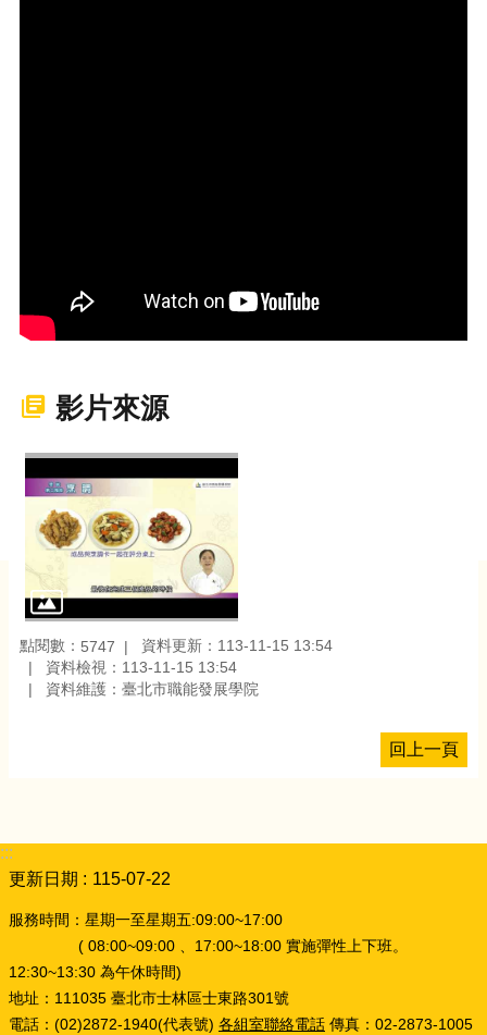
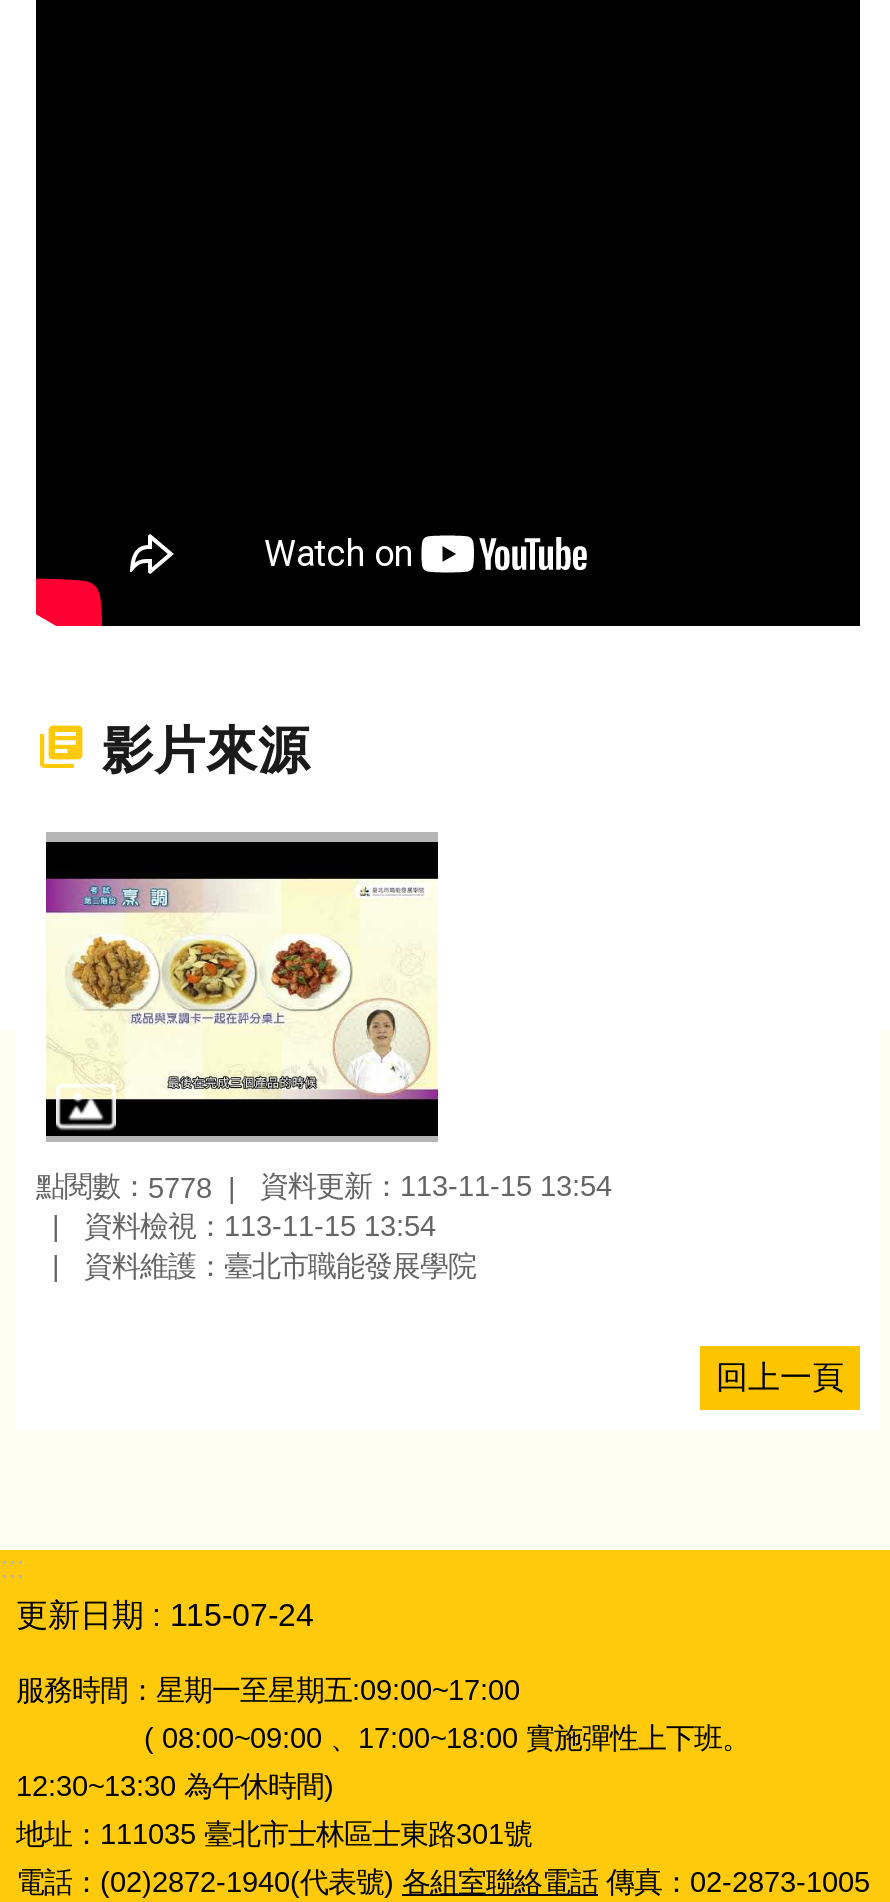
[20,637,333,656] 點閱數：5747 資料更新：113-11-15 13:54 -> [36,1170,612,1205] 點閱數：5778 資料更新：113-11-15 13:54
[9,869,171,888] 更新日期 115-07-22 -> [16,1597,314,1631] 更新日期 115-07-24

